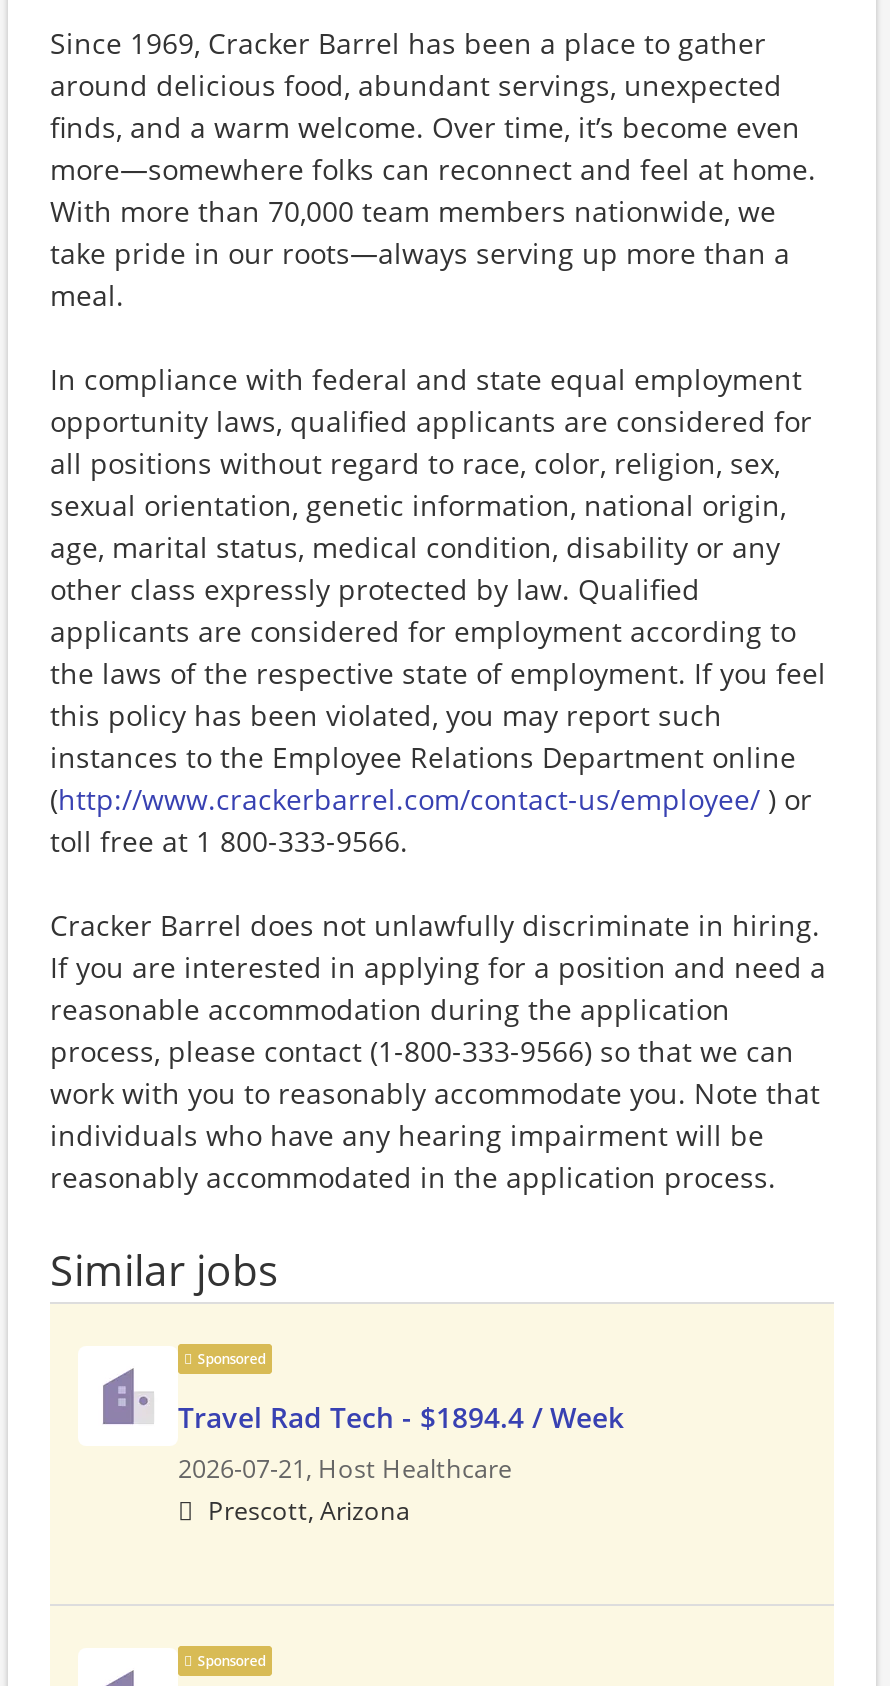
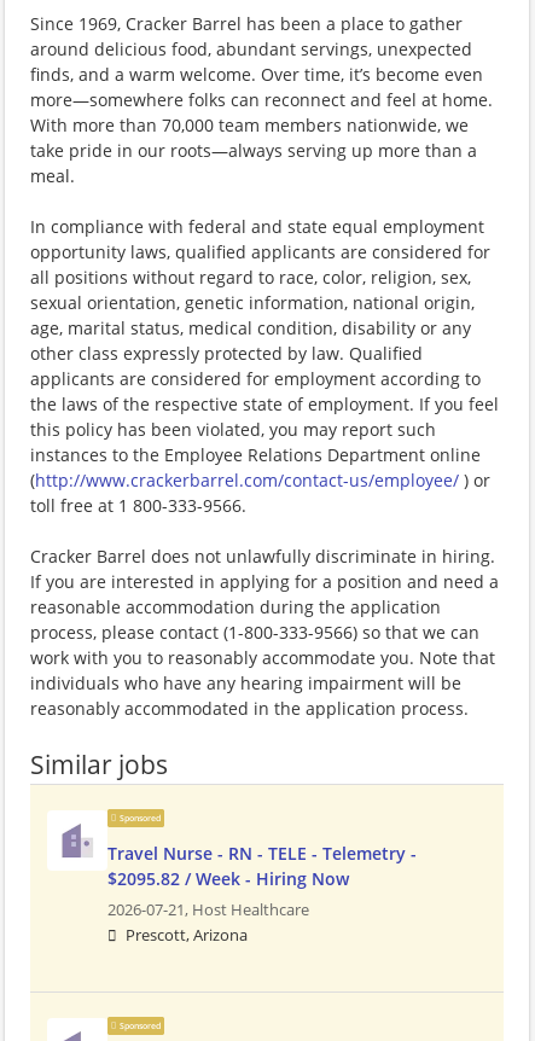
[178,1398,624,1436] Travel Rad Tech - $1894.4 / Week -> [107,842,417,890] Travel Nurse - RN - TELE - Telemetry - | $2095.82 / Week - Hiring Now

